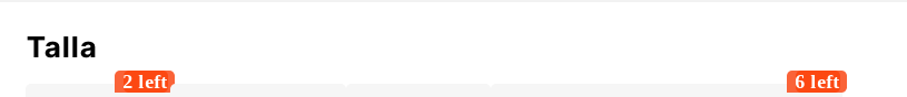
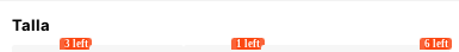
[123,69,167,91] 2 left -> [64,37,88,49] 3 left
none -> [236,37,260,49] 1 left

